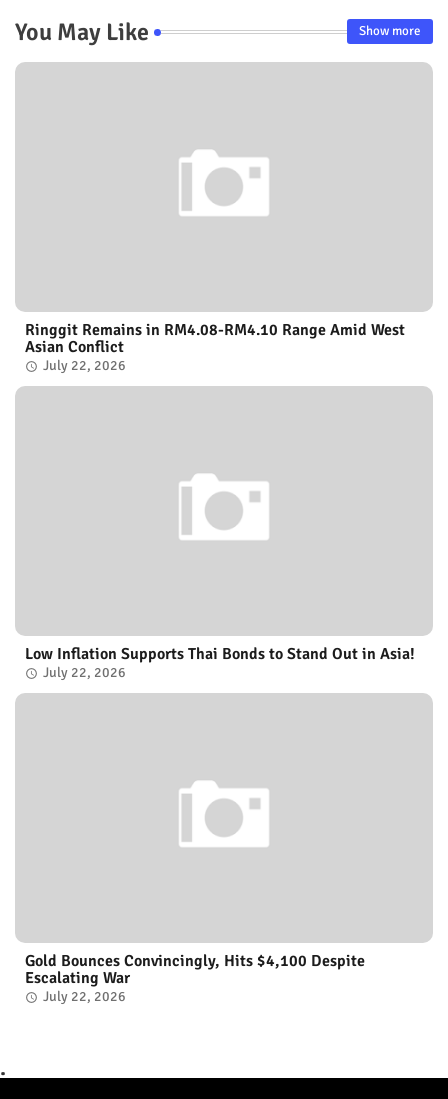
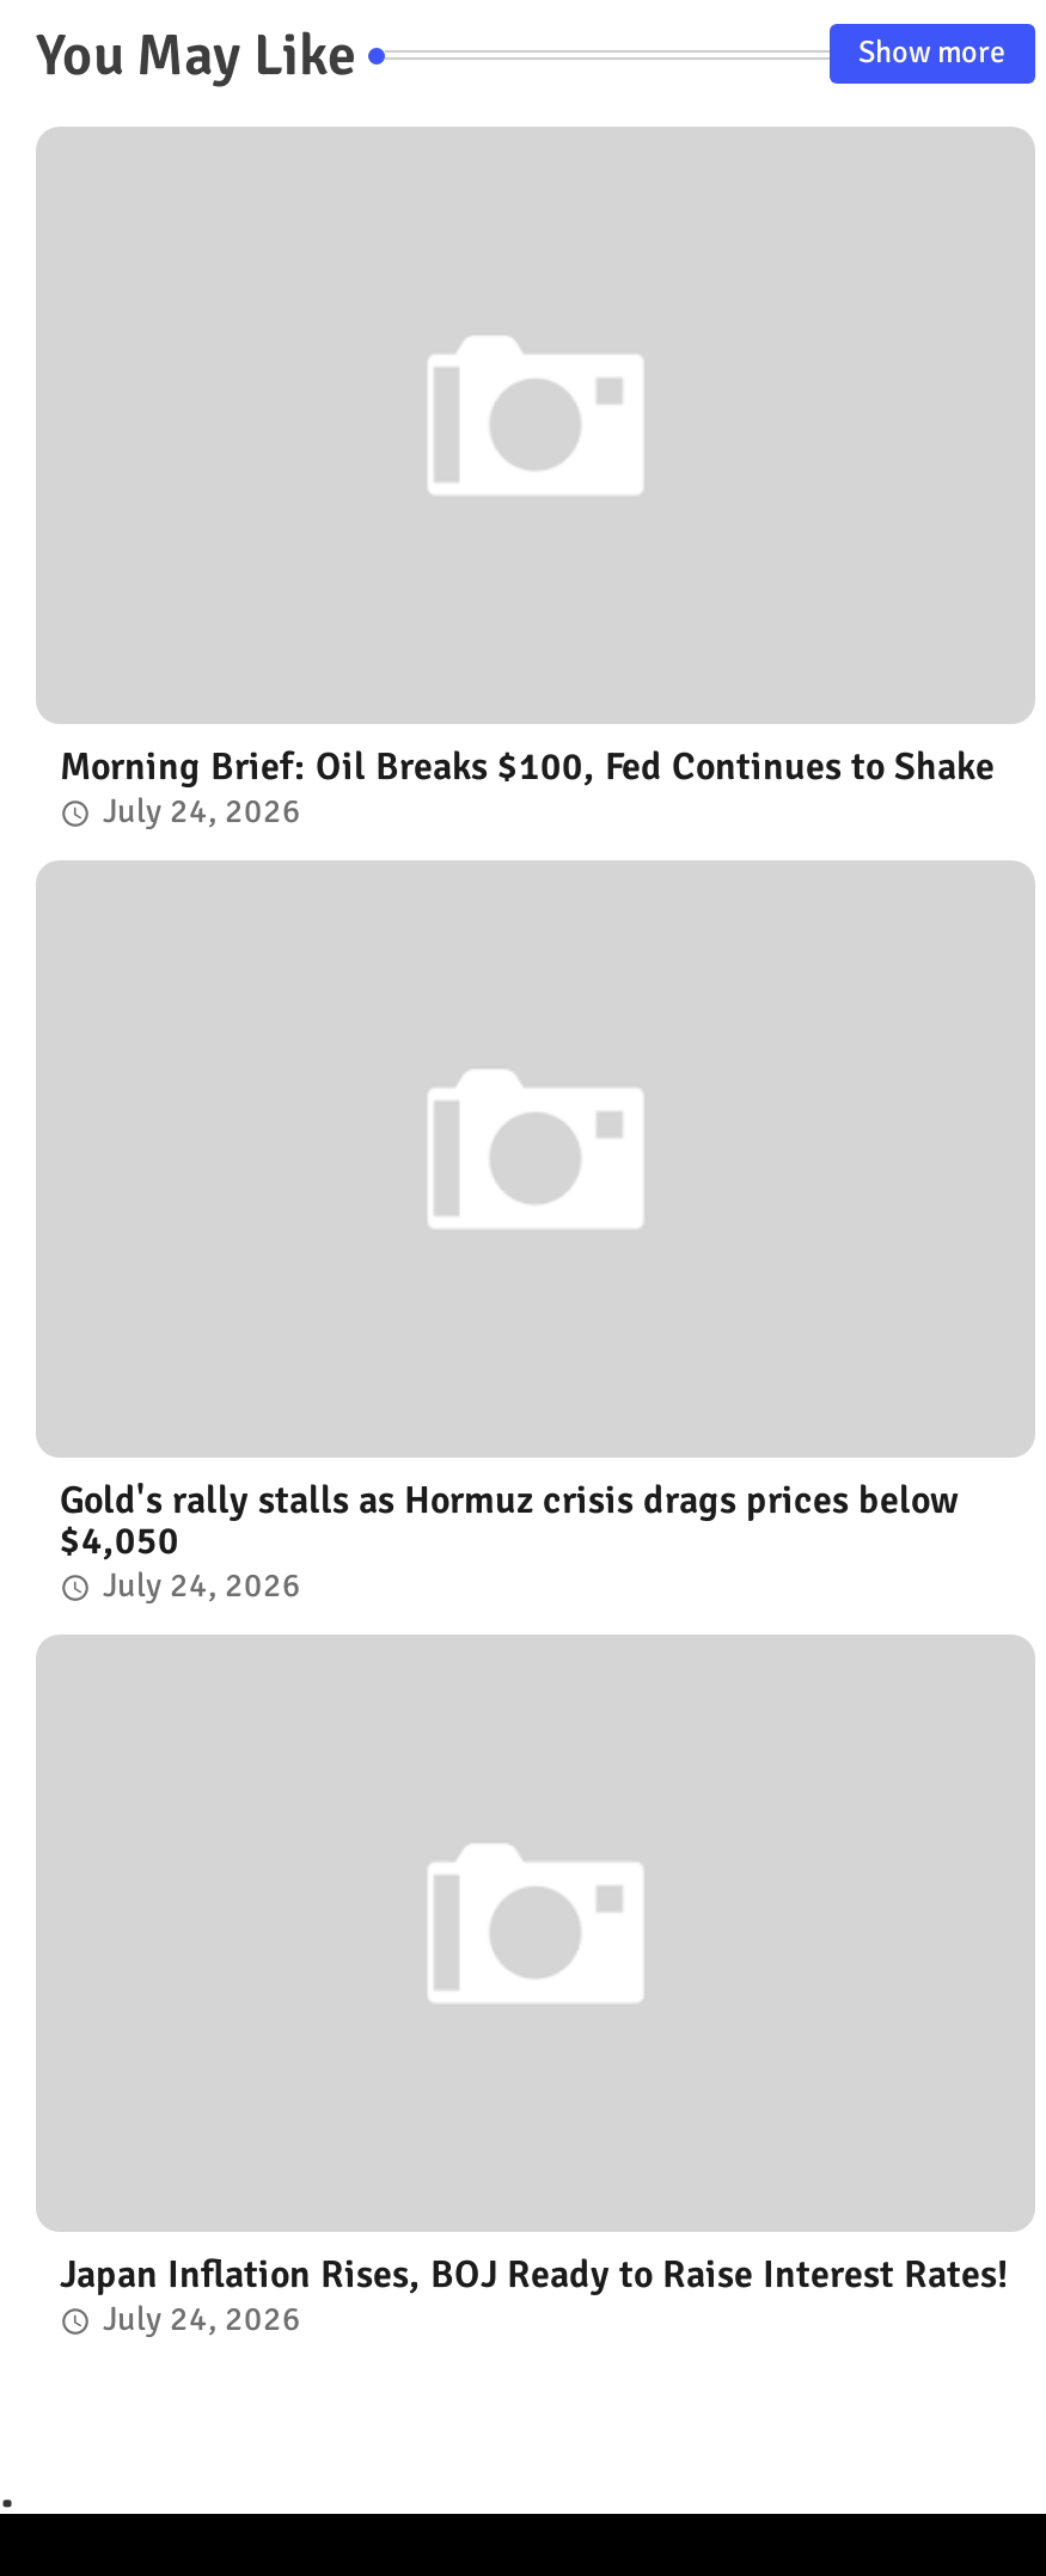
[25,320,405,374] Ringgit Remains in RM4.08-RM4.10 Range Amid West | Asian Conflict | July 22, 2026 -> [60,742,995,831] Morning Brief: Oil Breaks $100, Fed Continues to Shake | July 24, 2026
[25,644,415,681] Low Inflation Supports Thai Bonds to Stand Out in Asia! | July 22, 2026 -> [60,1476,959,1605] Gold's rally stalls as Hormuz crisis drags prices below | $4,050 | July 24, 2026
[25,951,365,1005] Gold Bounces Convincingly, Hits $4,100 Despite | Escalating War | July 22, 2026 -> [60,2251,1009,2339] Japan Inflation Rises, BOJ Ready to Raise Interest Rates! | July 24, 2026

